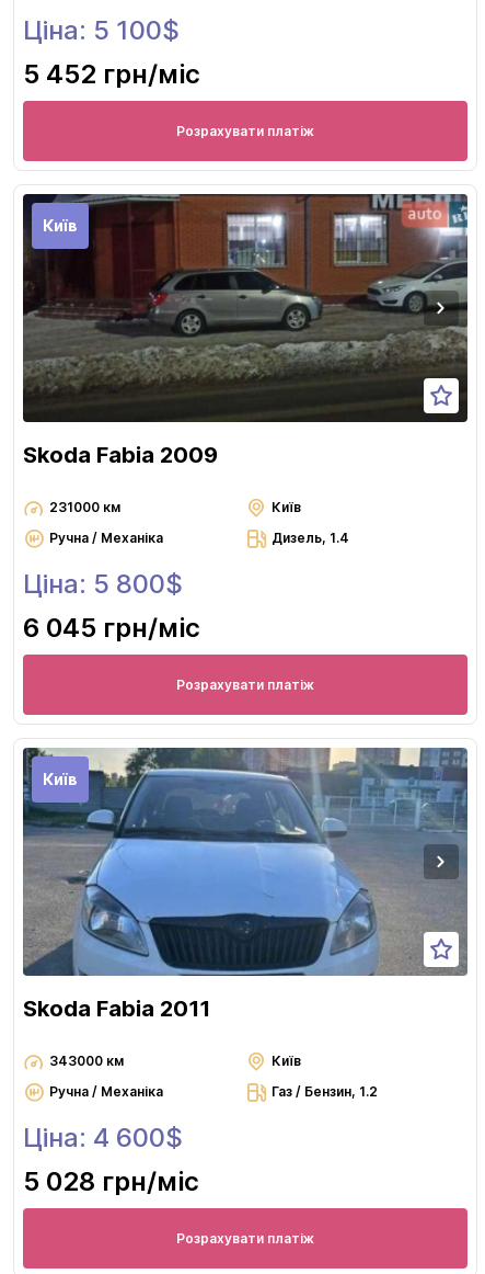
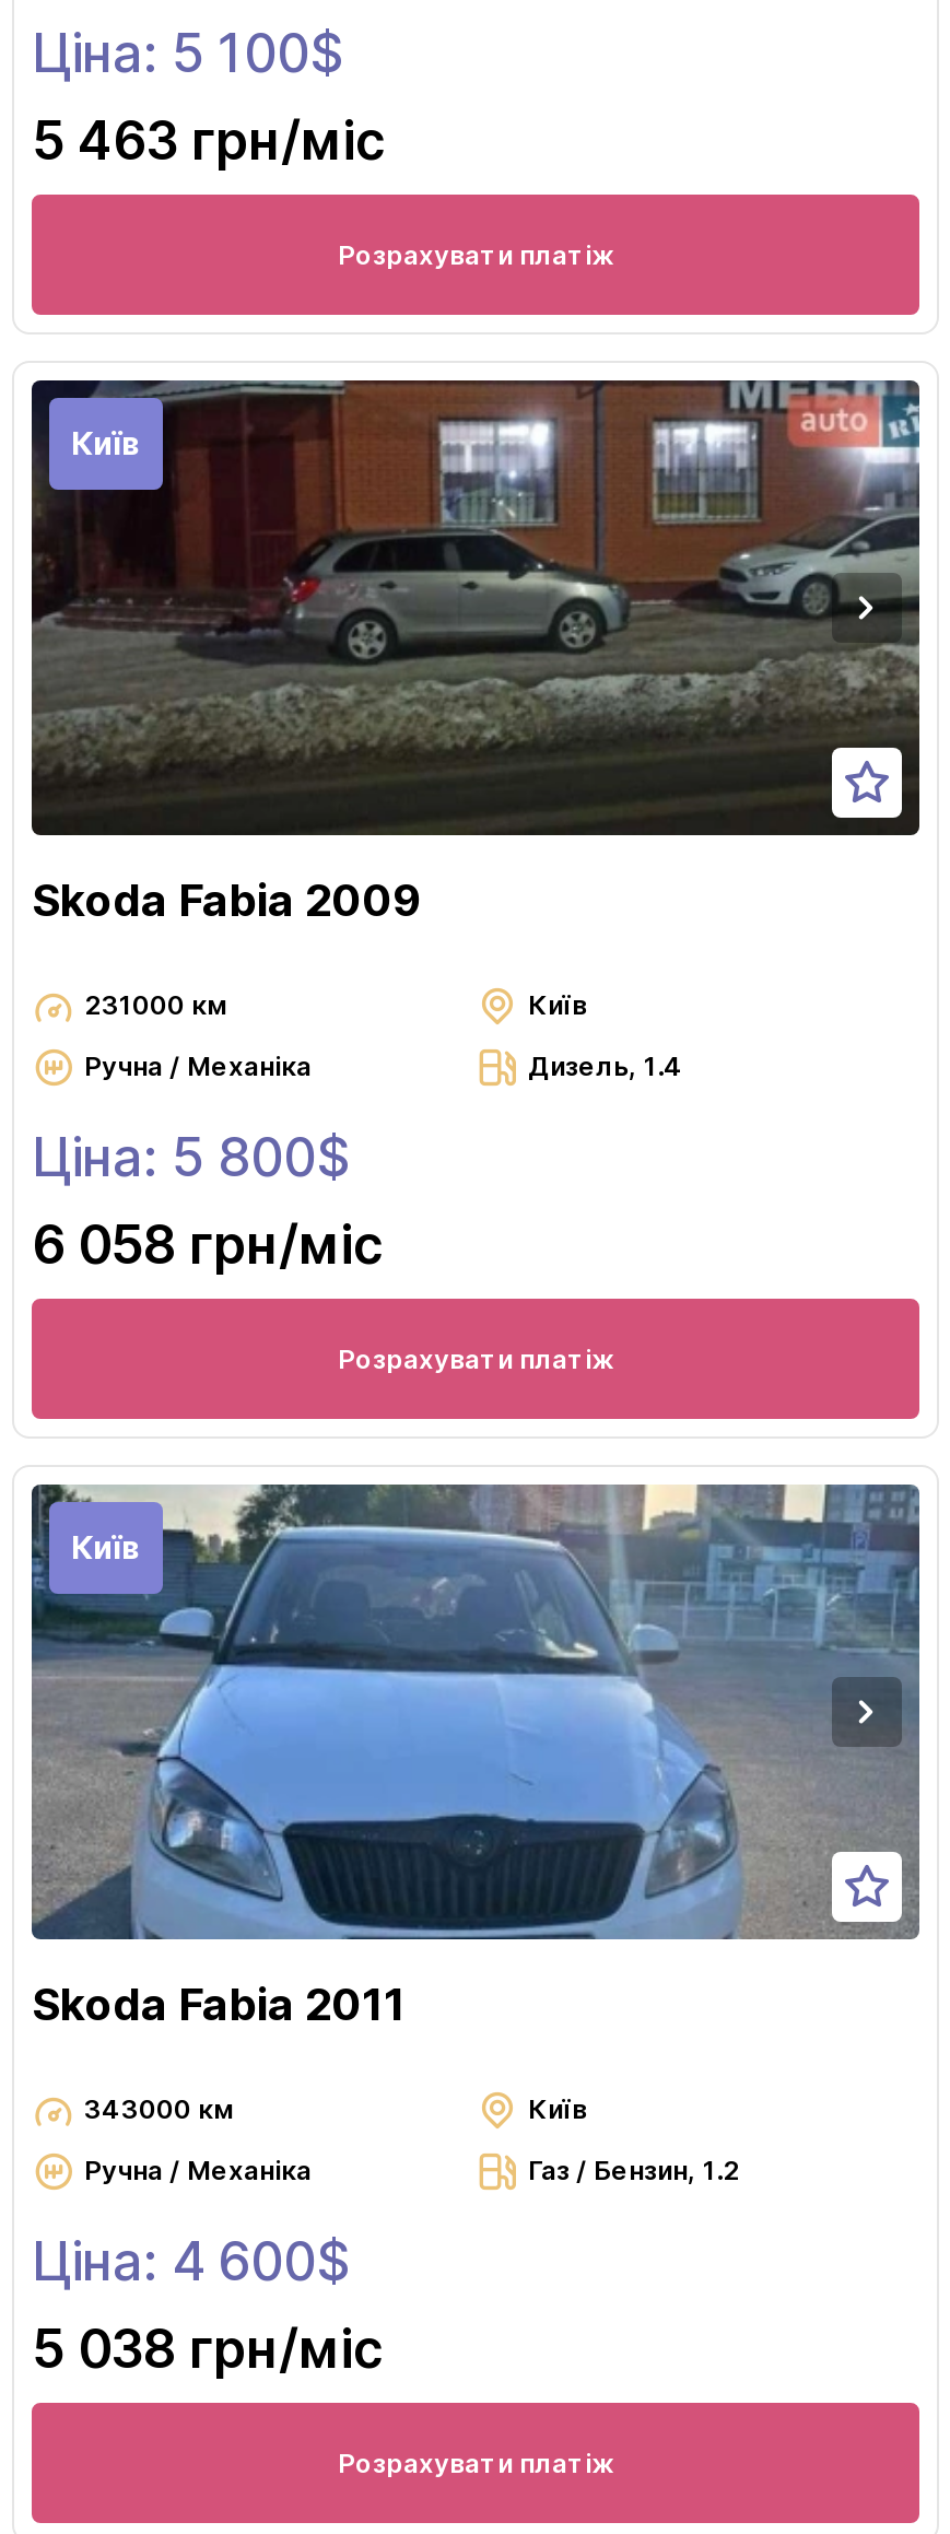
[23,58,200,90] 5 452 грн/міс -> [32,110,386,173] 5 463 грн/міс
[23,612,200,644] 6 045 грн/міс -> [32,1214,384,1277] 6 058 грн/міс
[23,1166,199,1197] 5 028 грн/міс -> [32,2318,384,2381] 5 038 грн/міс

